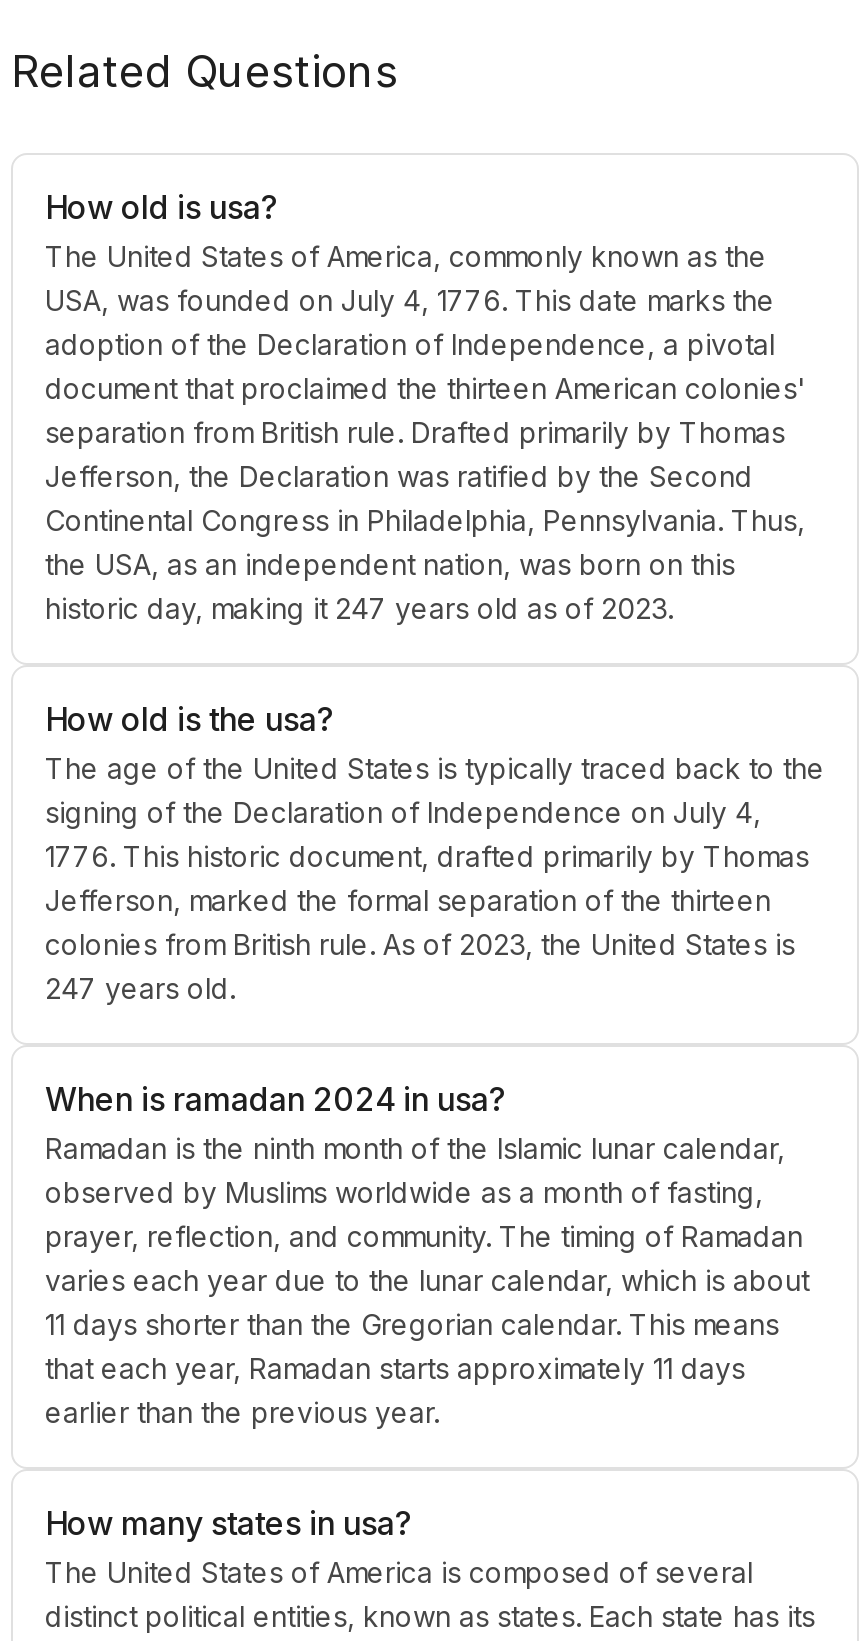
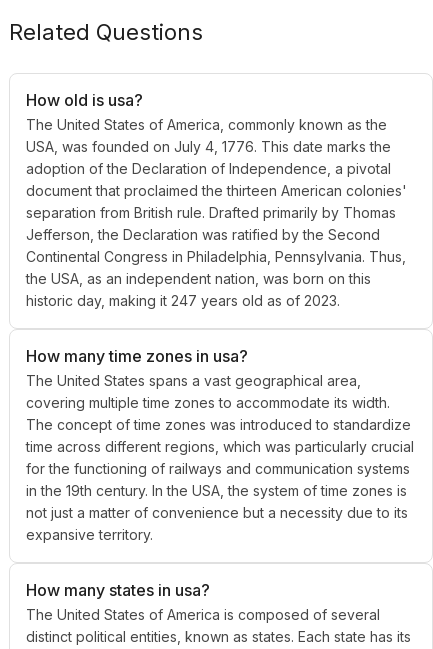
[45,699,825,1429] How old is the usa? | The age of the United States is typically traced back to the | signing of the Declaration of Independence on July 4, | 1776. This historic document, drafted primarily by Thomas | Jefferson, marked the formal separation of the thirteen | colonies from British rule. As of 2023, the United States is | 247 years old. | When is ramadan 2024 in usa? | Ramadan is the ninth month of the Islamic lunar calendar, | observed by Muslims worldwide as a month of fasting, | prayer, reflection, and community. The timing of Ramadan | varies each year due to the lunar calendar, which is about | 11 days shorter than the Gregorian calendar. This means | that each year, Ramadan starts approximately 11 days | earlier than the previous year. -> [26,346,414,543] How many time zones in usa? | The United States spans a vast geographical area, | covering multiple time zones to accommodate its width. | The concept of time zones was introduced to standardize | time across different regions, which was particularly crucial | for the functioning of railways and communication systems | in the 19th century. In the USA, the system of time zones is | not just a matter of convenience but a necessity due to its | expansive territory.

